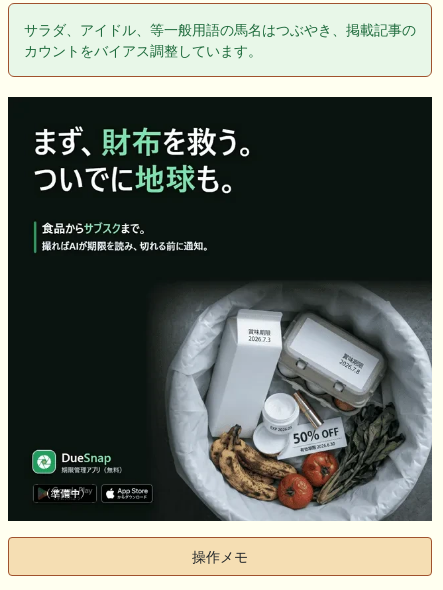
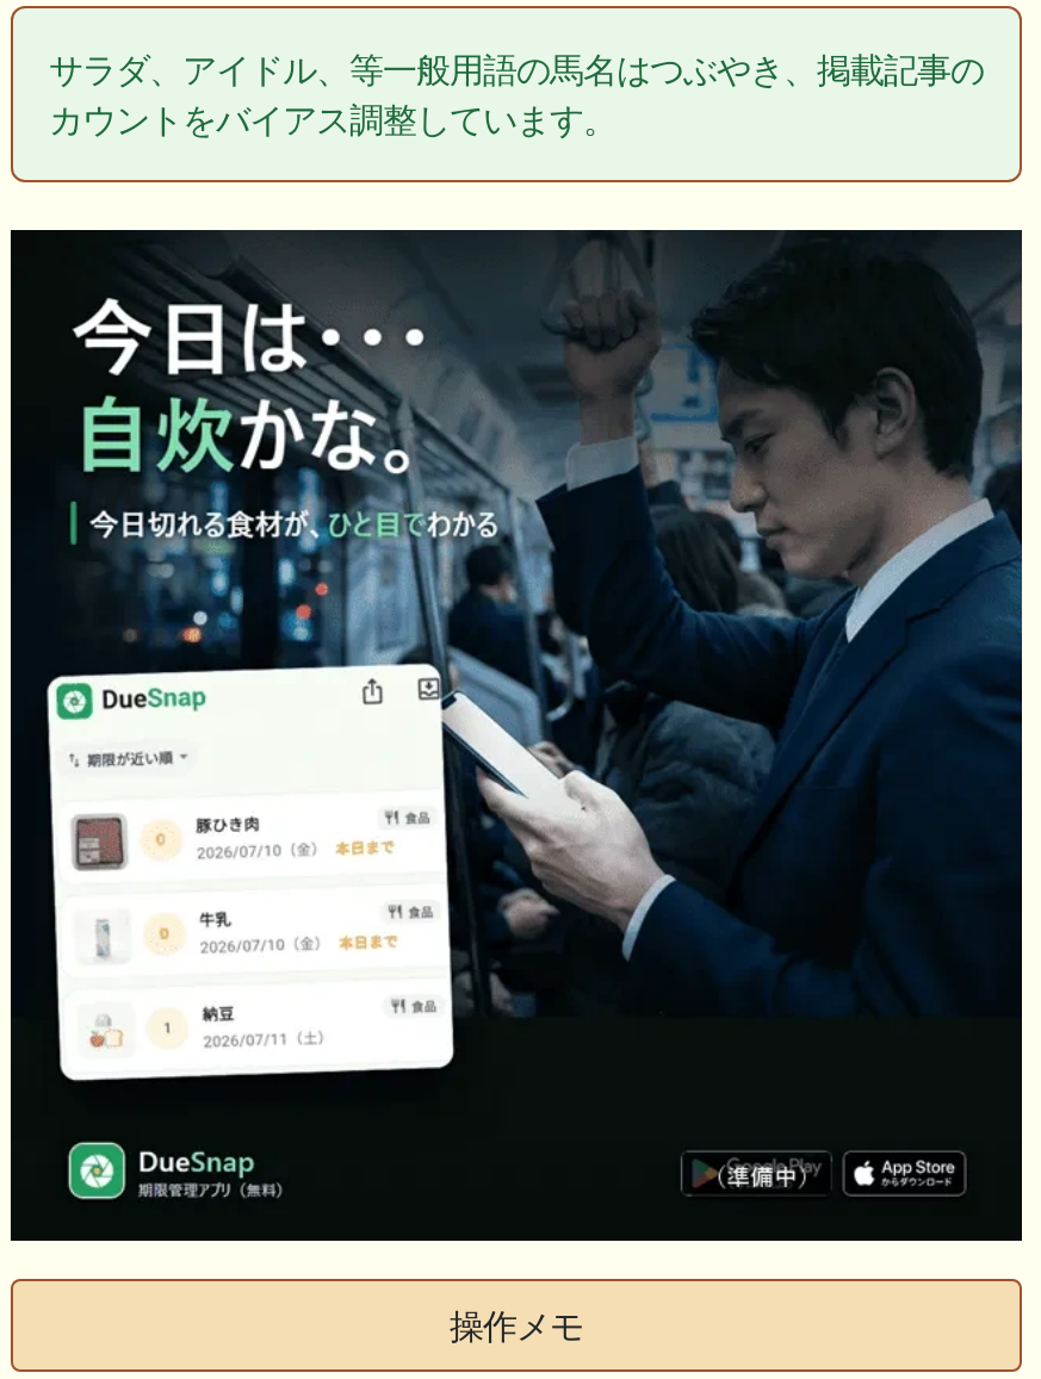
[23,99,433,522] [image] -> [44,232,1024,1243] [image]

